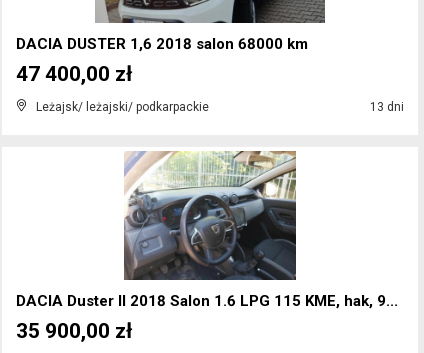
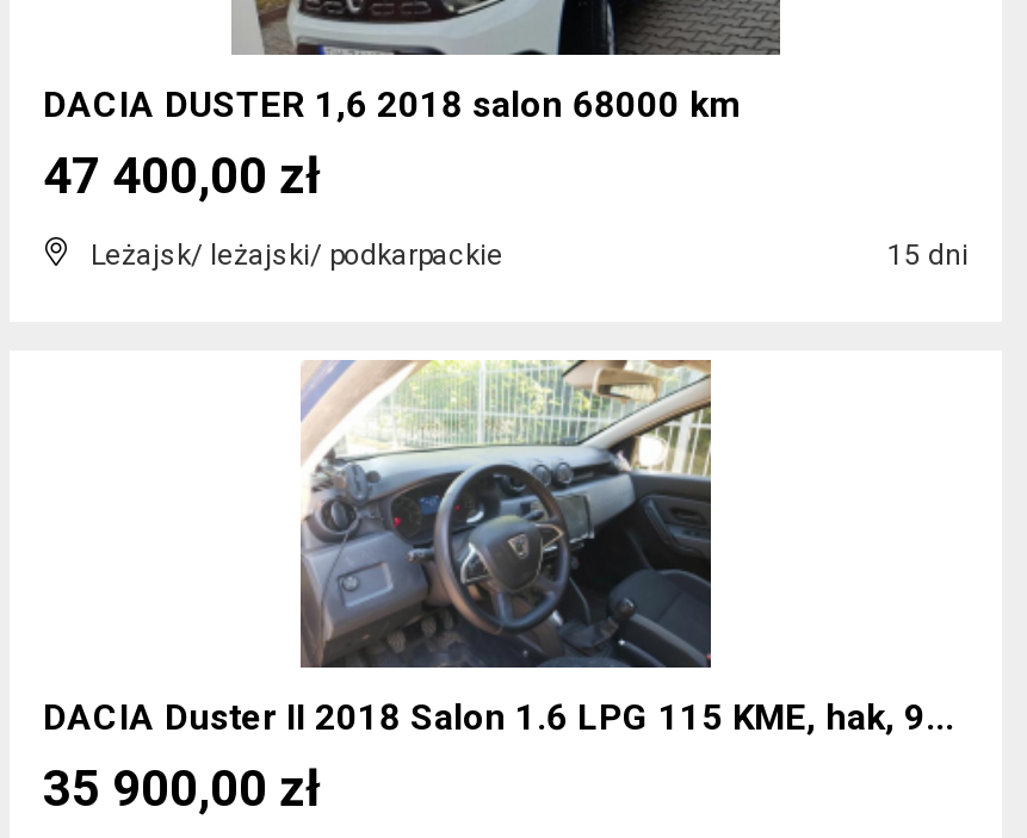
[367,100,404,114] 13 dni -> [880,238,969,272] 15 dni

